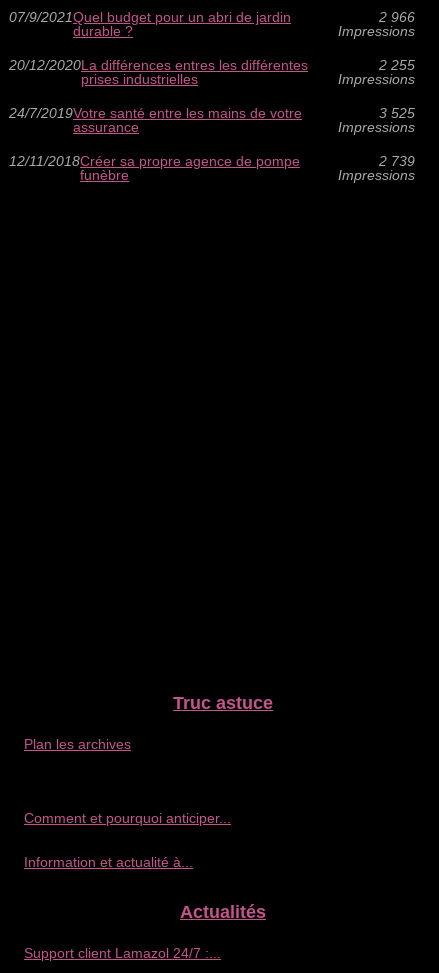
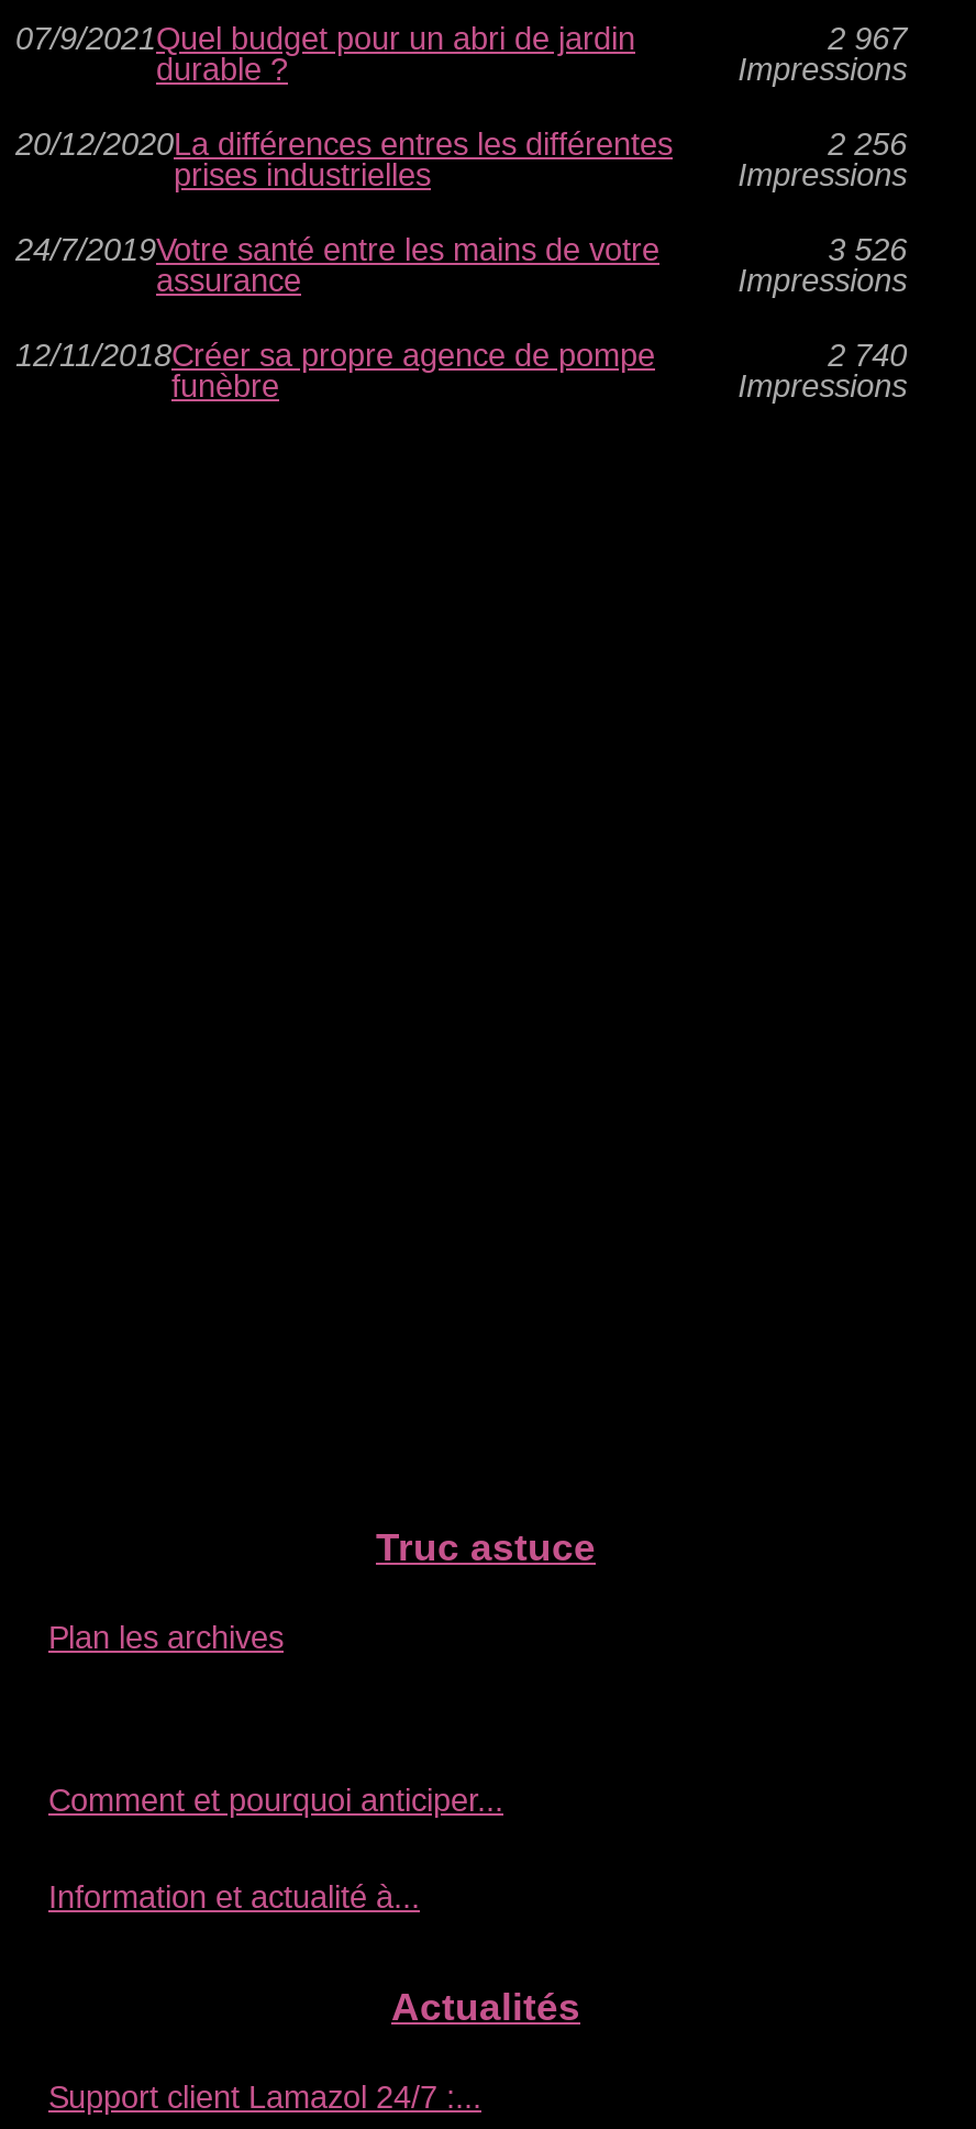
[379,9,415,25] 2 966 -> [828,20,907,55] 2 967
[379,57,415,73] 2 255 -> [828,126,907,161] 2 256
[379,105,415,121] 3 525 -> [828,231,907,266] 3 526
[379,153,415,169] 2 739 -> [828,337,907,372] 2 740

